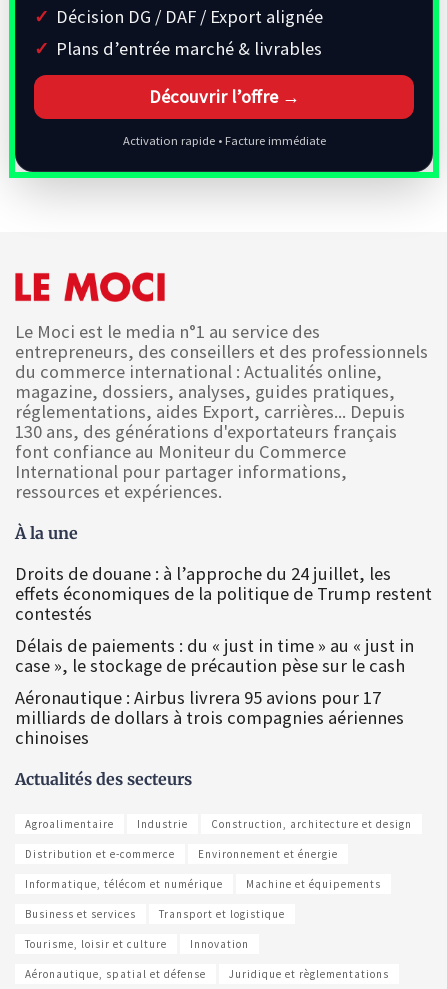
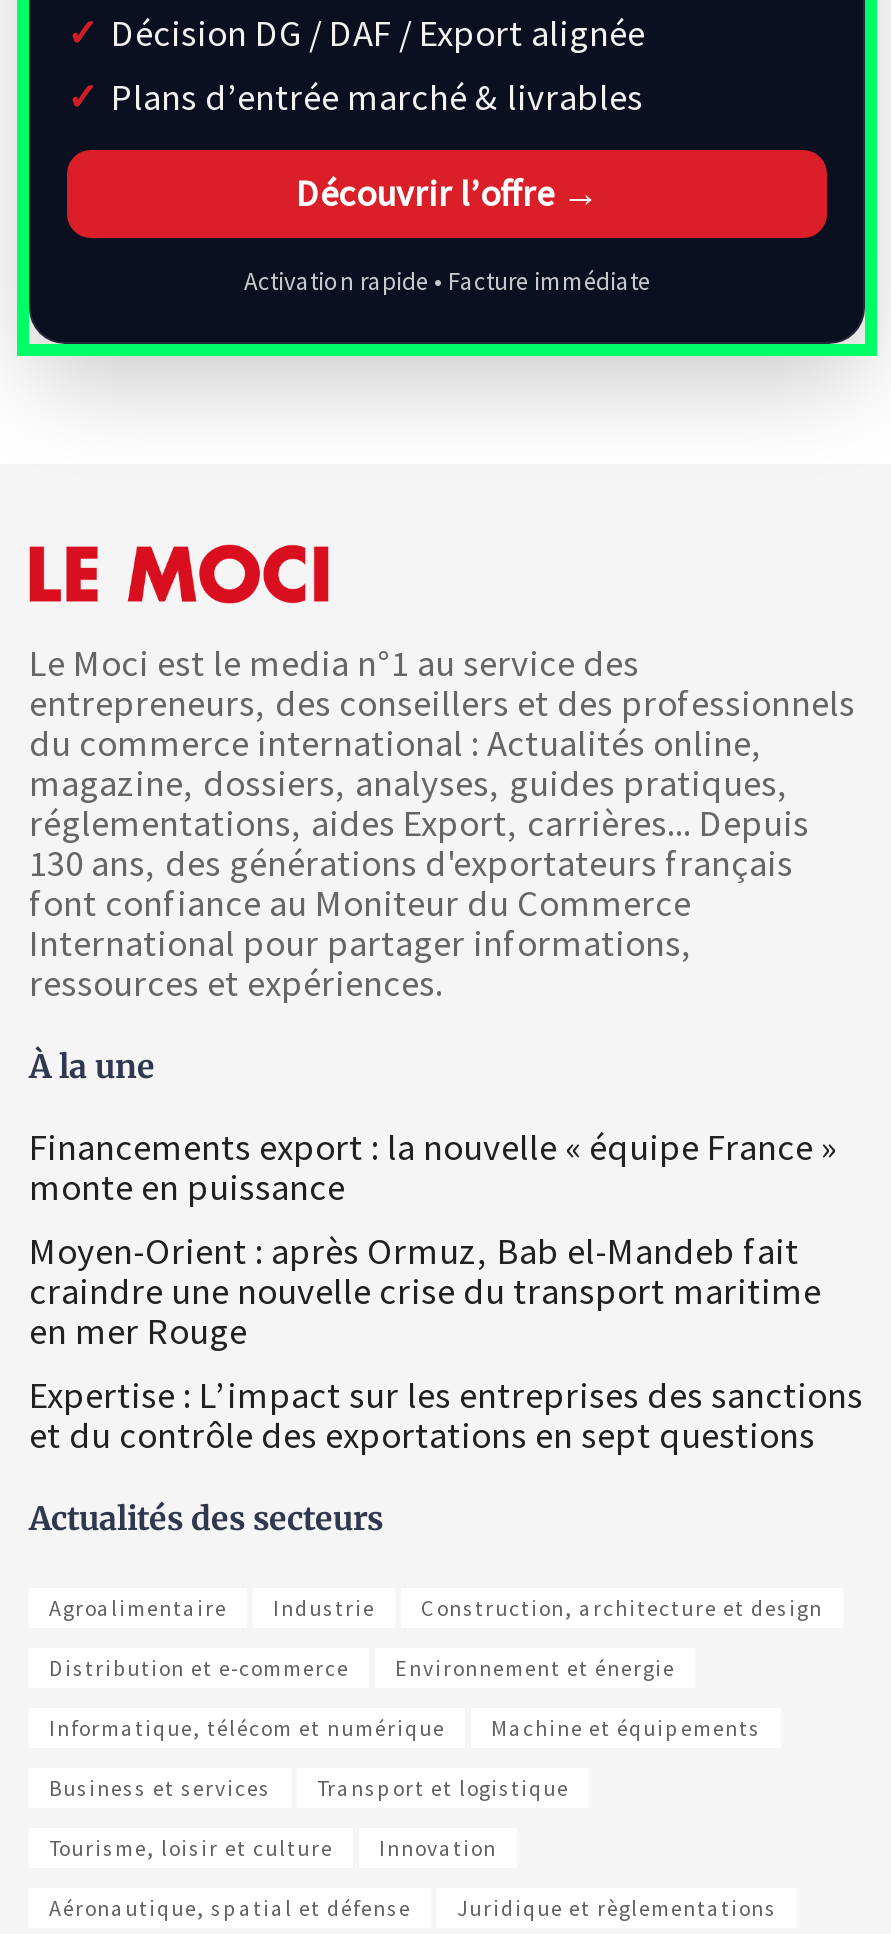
[15,562,432,749] Droits de douane : à l’approche du 24 juillet, les | effets économiques de la politique de Trump restent | contestés | Délais de paiements : du « just in time » au « just in | case », le stockage de précaution pèse sur le cash | Aéronautique : Airbus livrera 95 avions pour 17 | milliards de dollars à trois compagnies aériennes | chinoises -> [29,1124,863,1458] Financements export : la nouvelle « équipe France » | monte en puissance | Moyen-Orient : après Ormuz, Bab el-Mandeb fait | craindre une nouvelle crise du transport maritime | en mer Rouge | Expertise : L’impact sur les entreprises des sanctions | et du contrôle des exportations en sept questions

